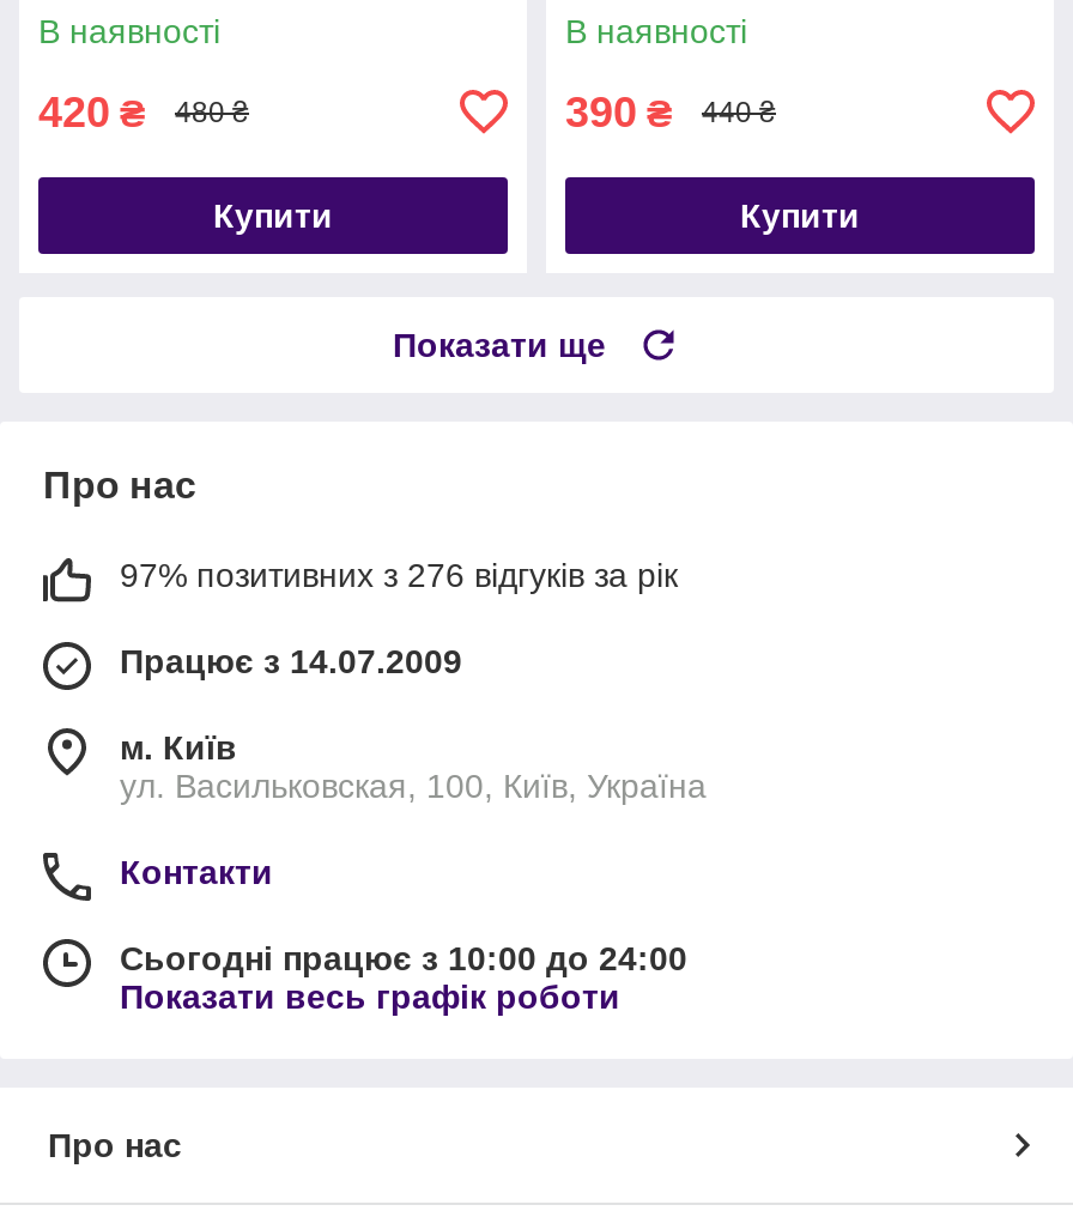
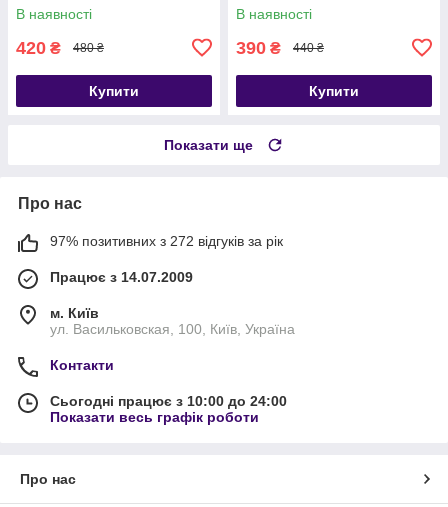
[120,555,678,594] 97% позитивних з 276 відгуків за рік -> [50,233,283,249] 97% позитивних з 272 відгуків за рік

